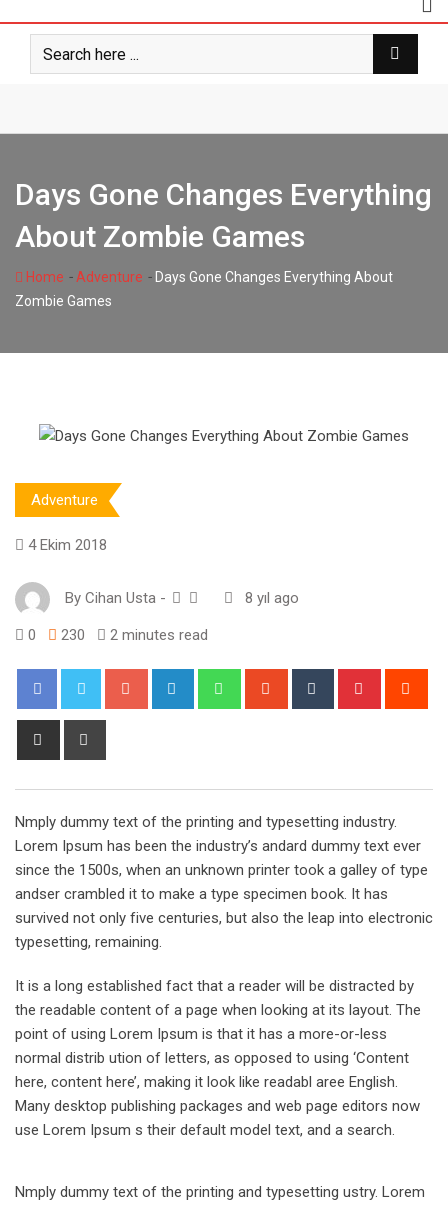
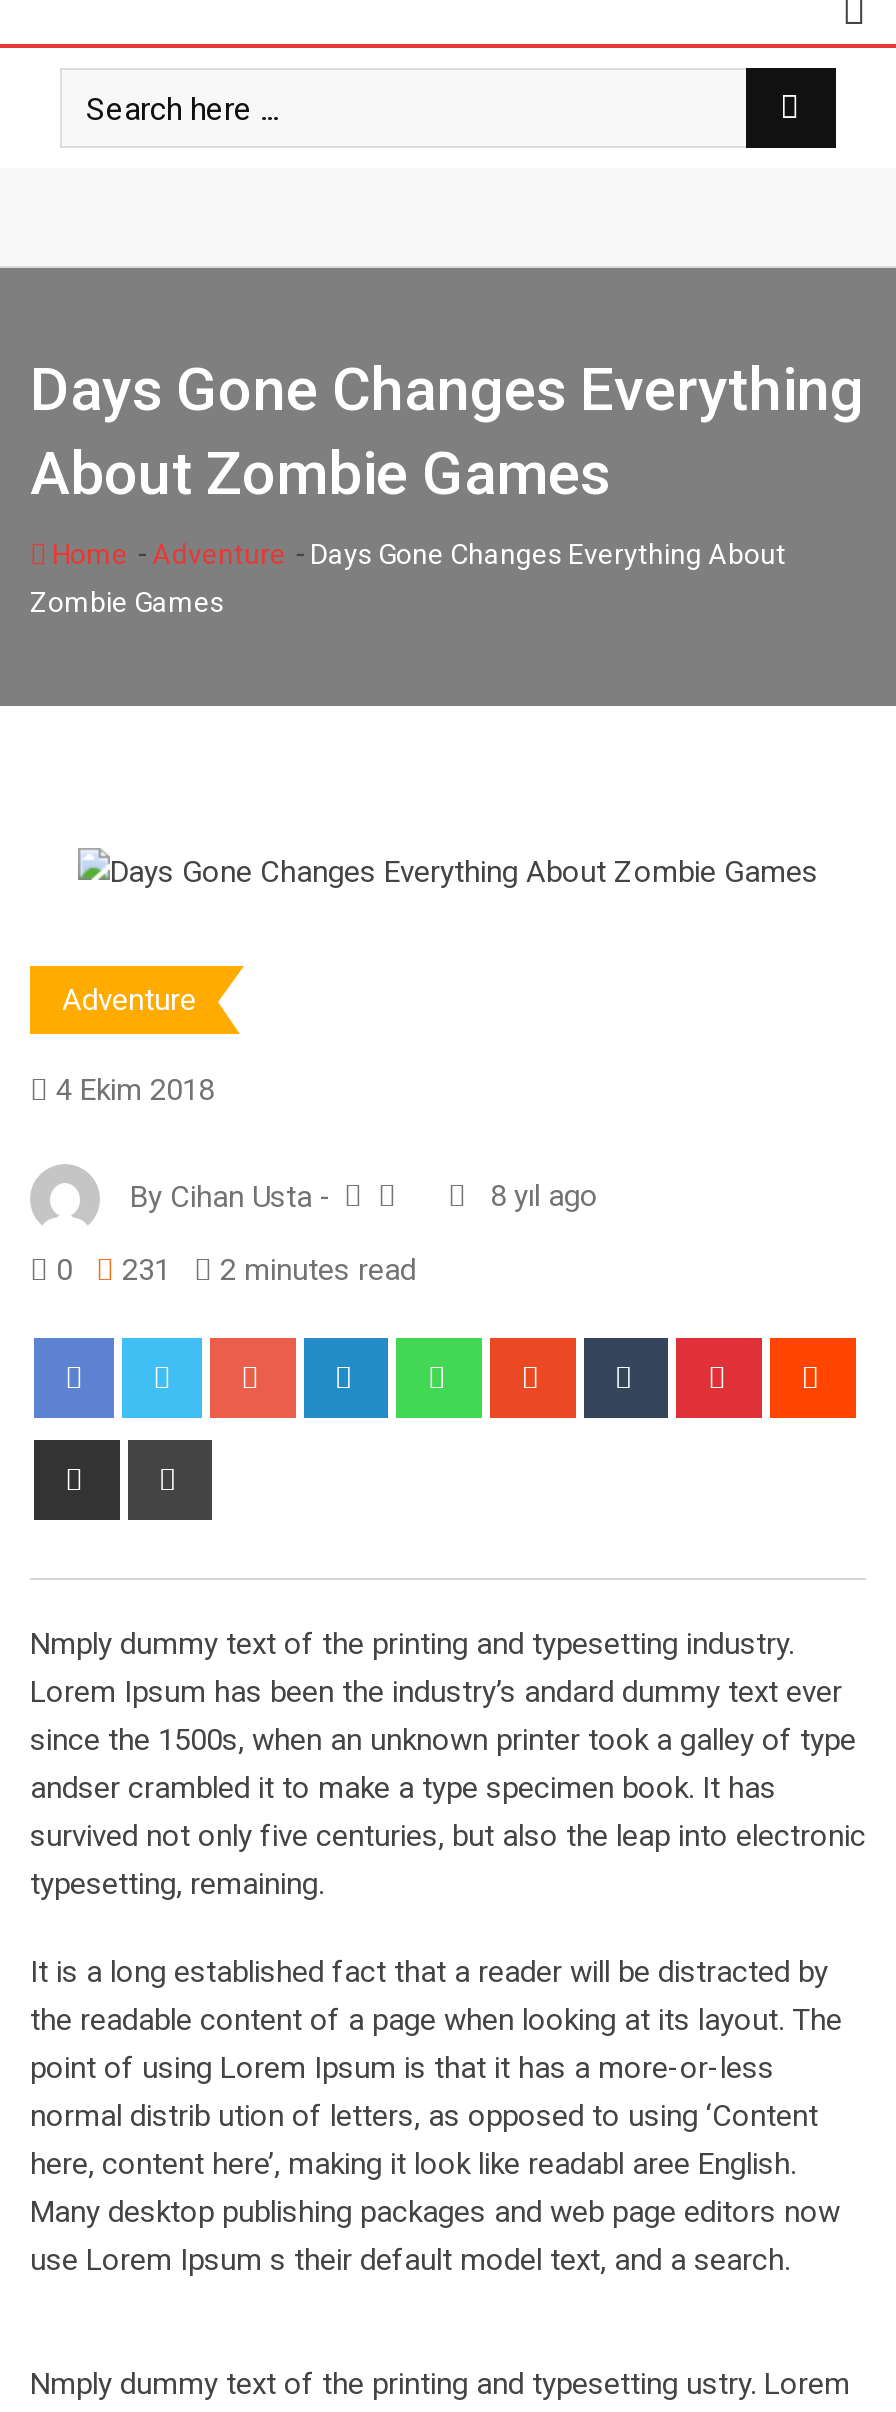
[57,626,89,644] 230 -> [114,1252,178,1288] 231

